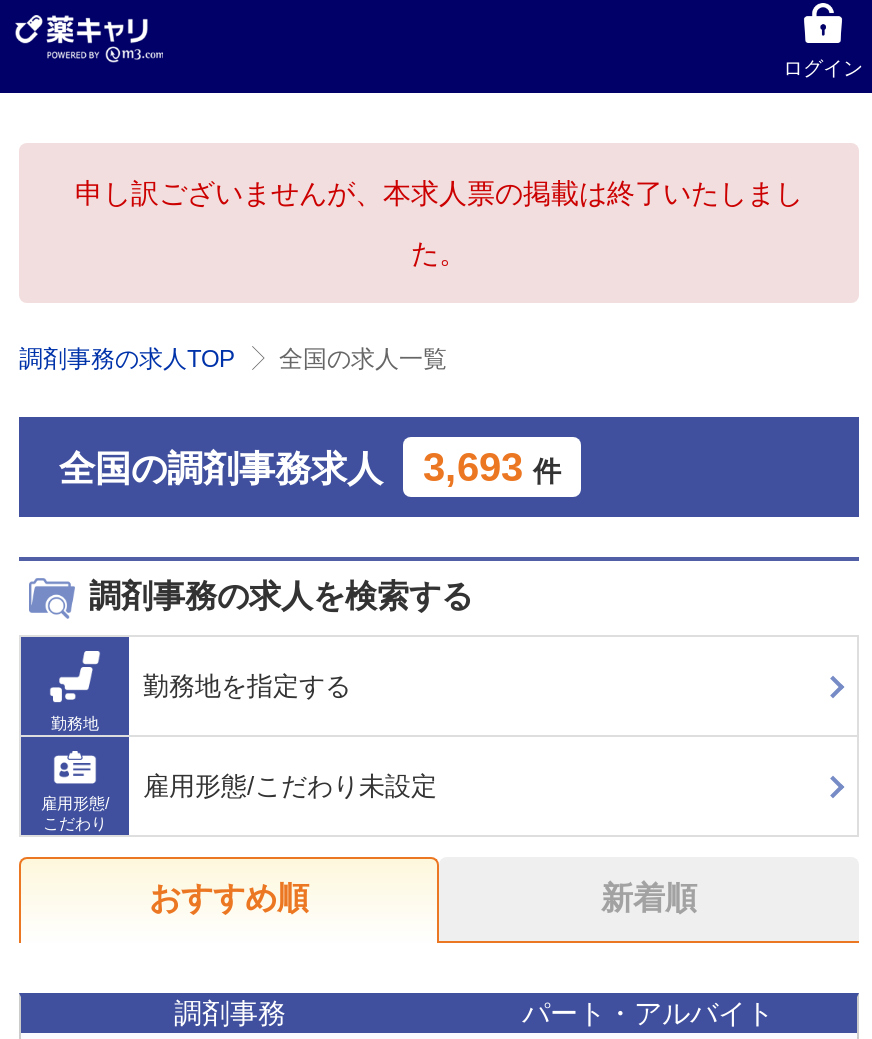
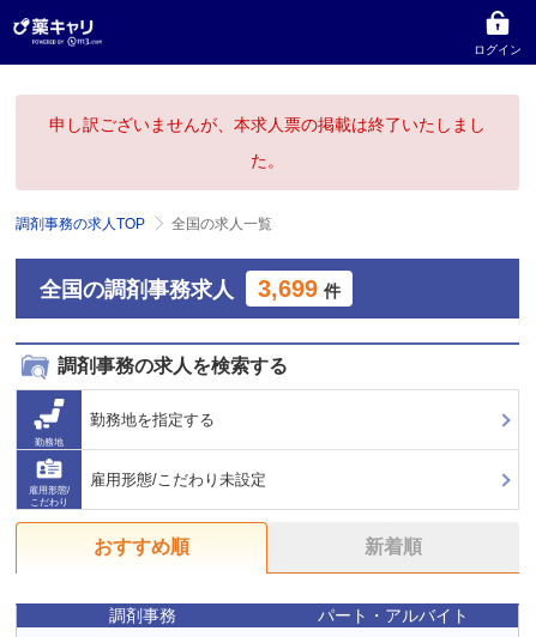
[59,445,561,489] 全国の調剤事務求人 3,693 件 -> [40,275,341,302] 全国の調剤事務求人 3,699 件

